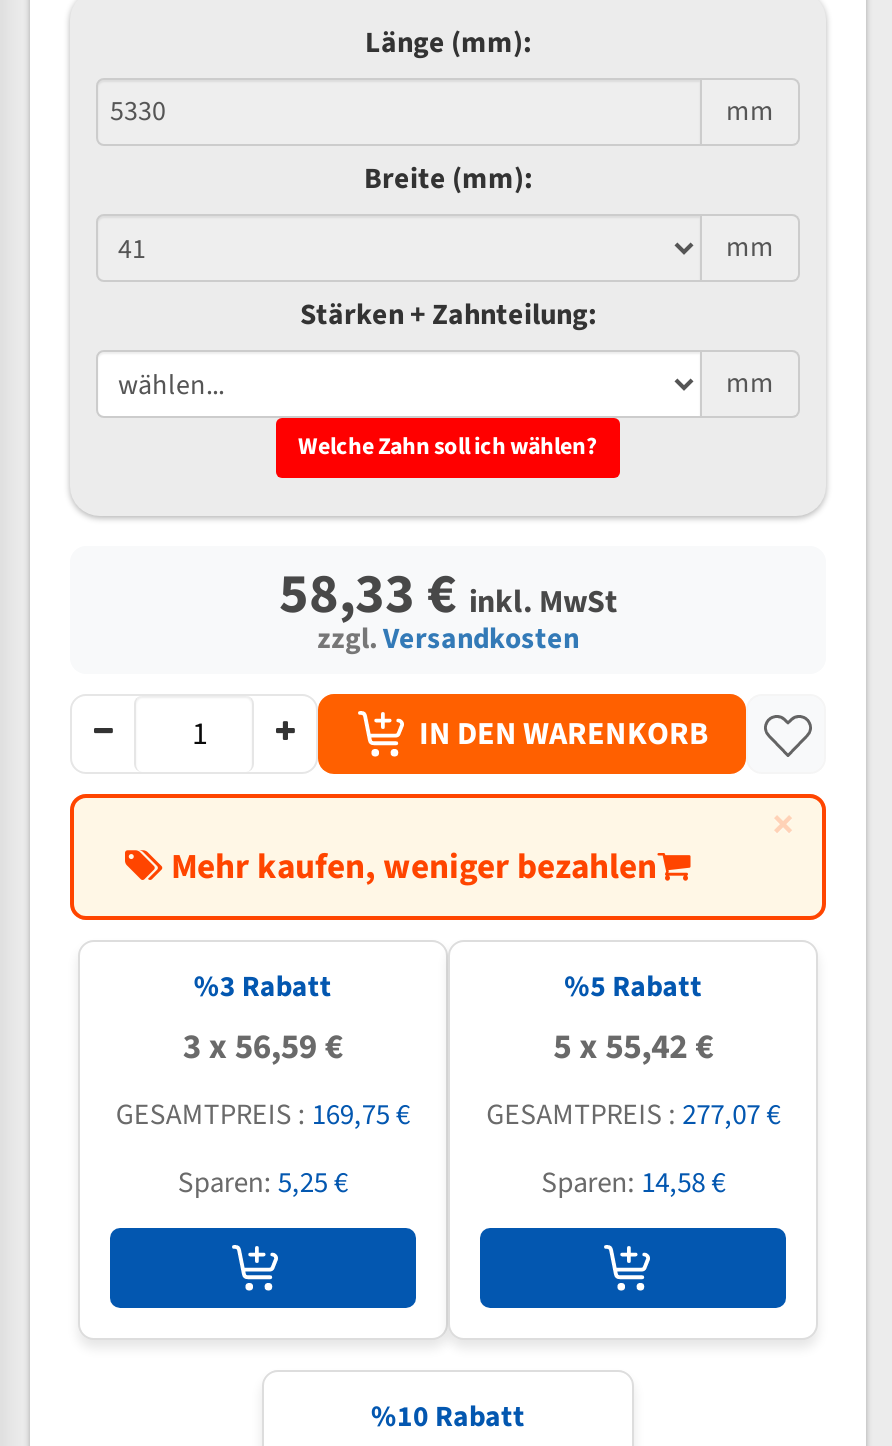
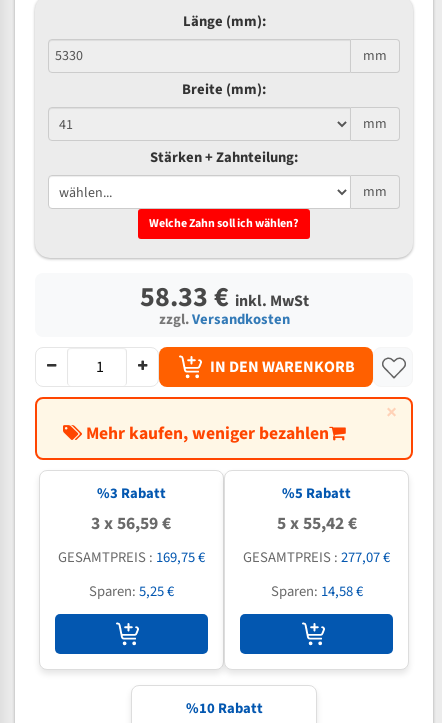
[279,554,617,634] 58,33 € inkl. MwSt -> [139,277,308,317] 58.33 € inkl. MwSt

